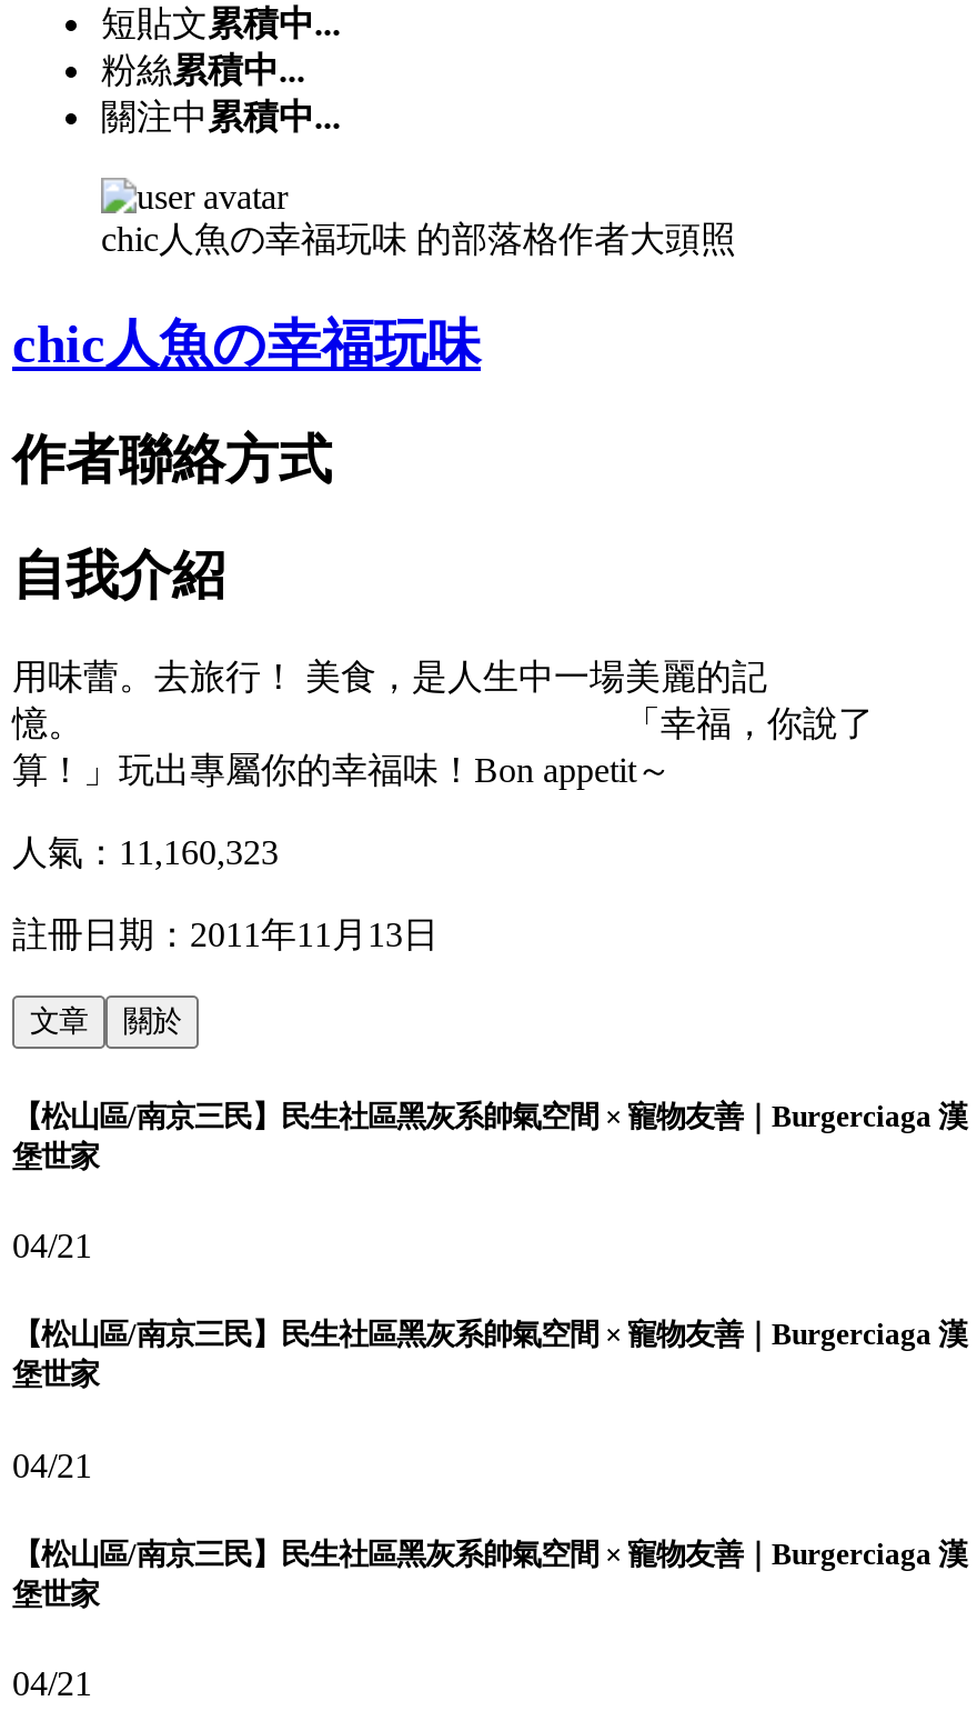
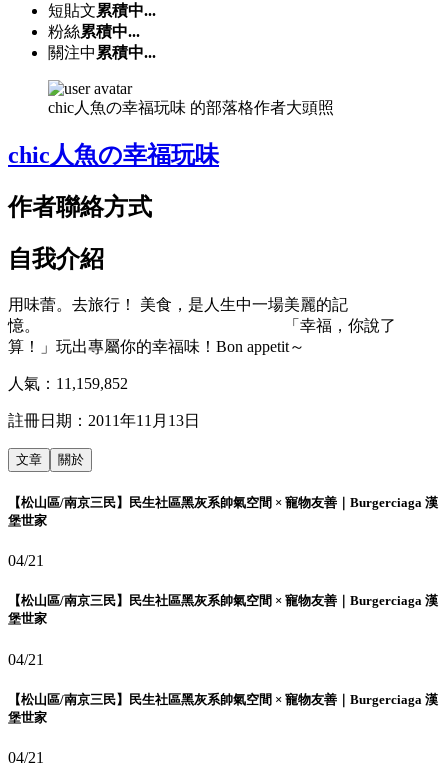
[12,833,279,871] 人氣：11,160,323 -> [8,375,128,392] 人氣：11,159,852

